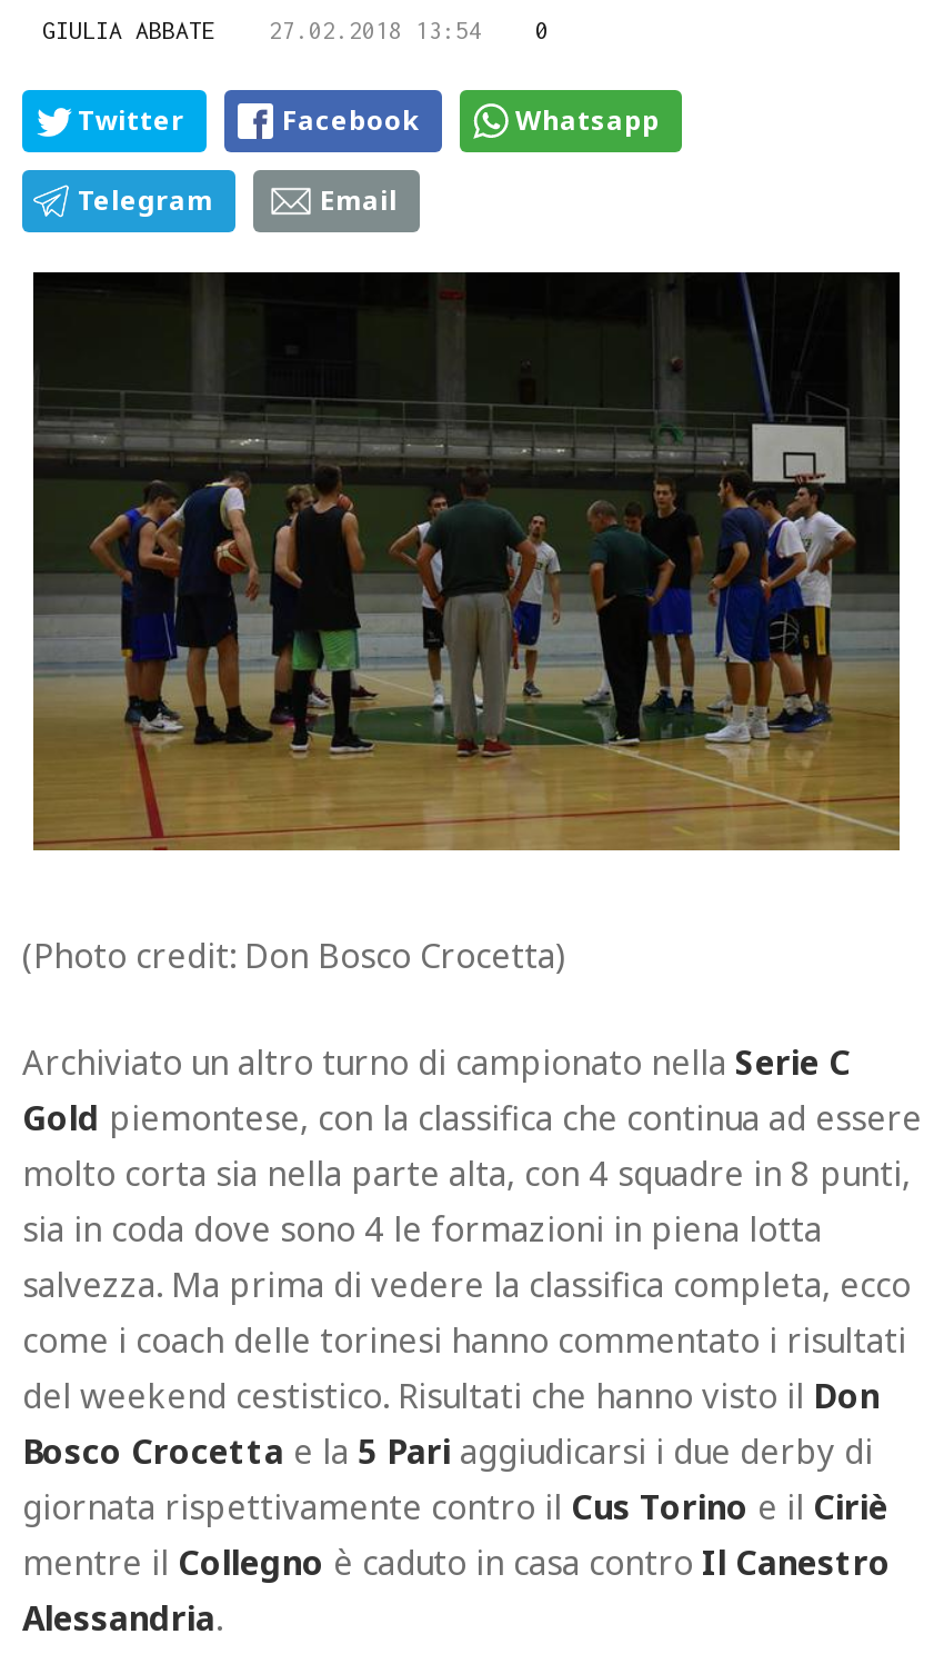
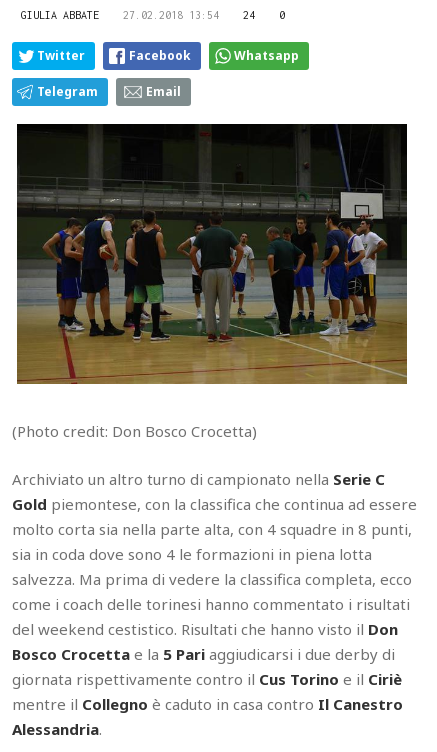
none -> [243,9,255,21] 24

